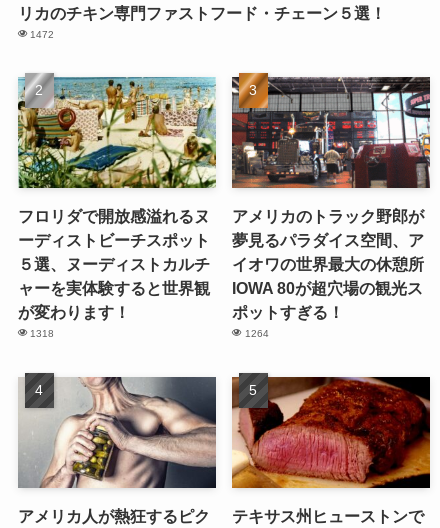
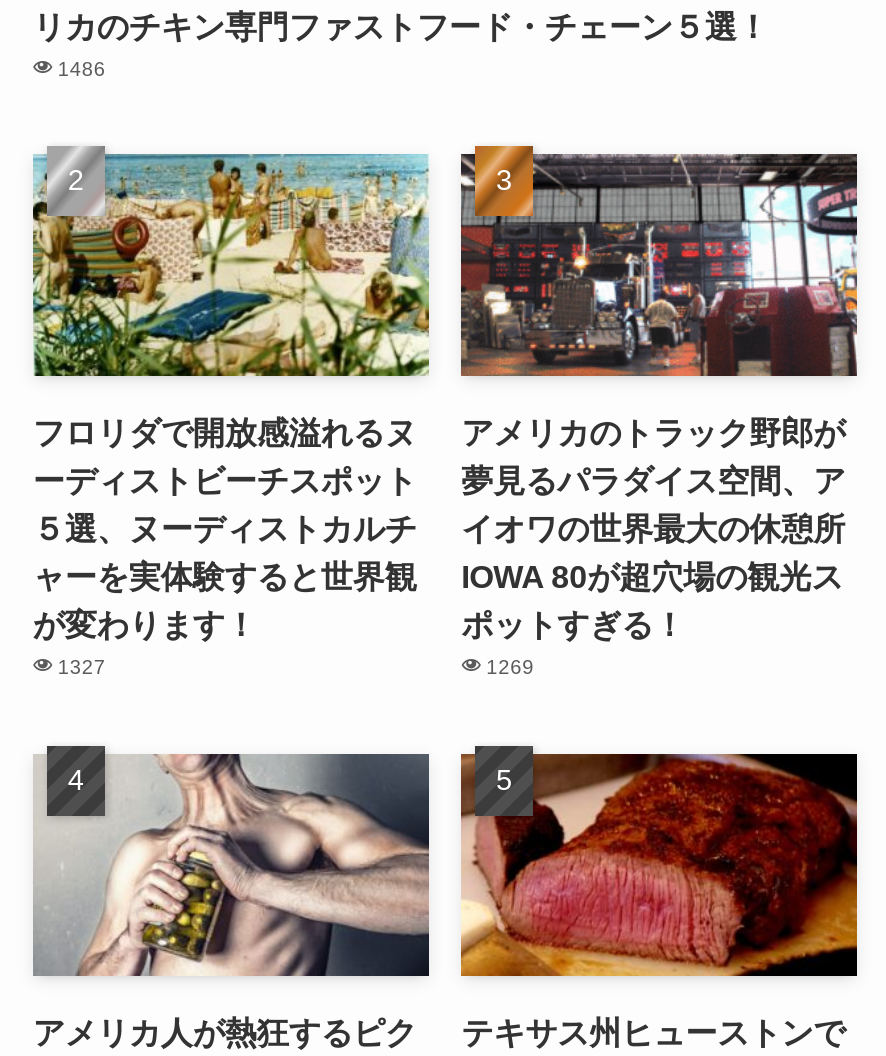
[30,28,54,39] 1472 -> [58,57,106,79] 1486
[30,328,54,339] 1318 -> [58,657,106,679] 1327
[245,328,269,339] 1264 -> [486,657,534,679] 1269

